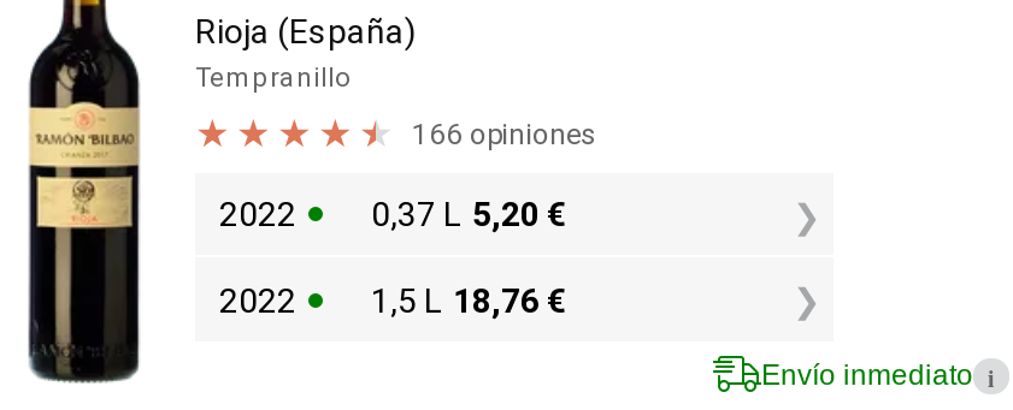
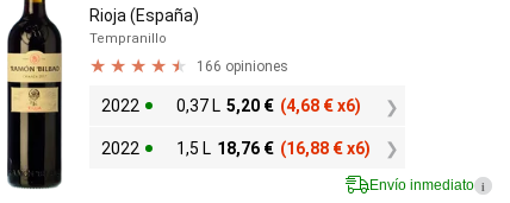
[219,195,569,233] 2022 0,37 L 5,20 € -> [101,96,361,115] 2022 0,37 L 5,20 € (4,68 €x6)
[219,280,569,319] 2022 1,5 L 18,76 € -> [101,138,371,157] 2022 1,5 L 18,76 € (16,88 €x6)

